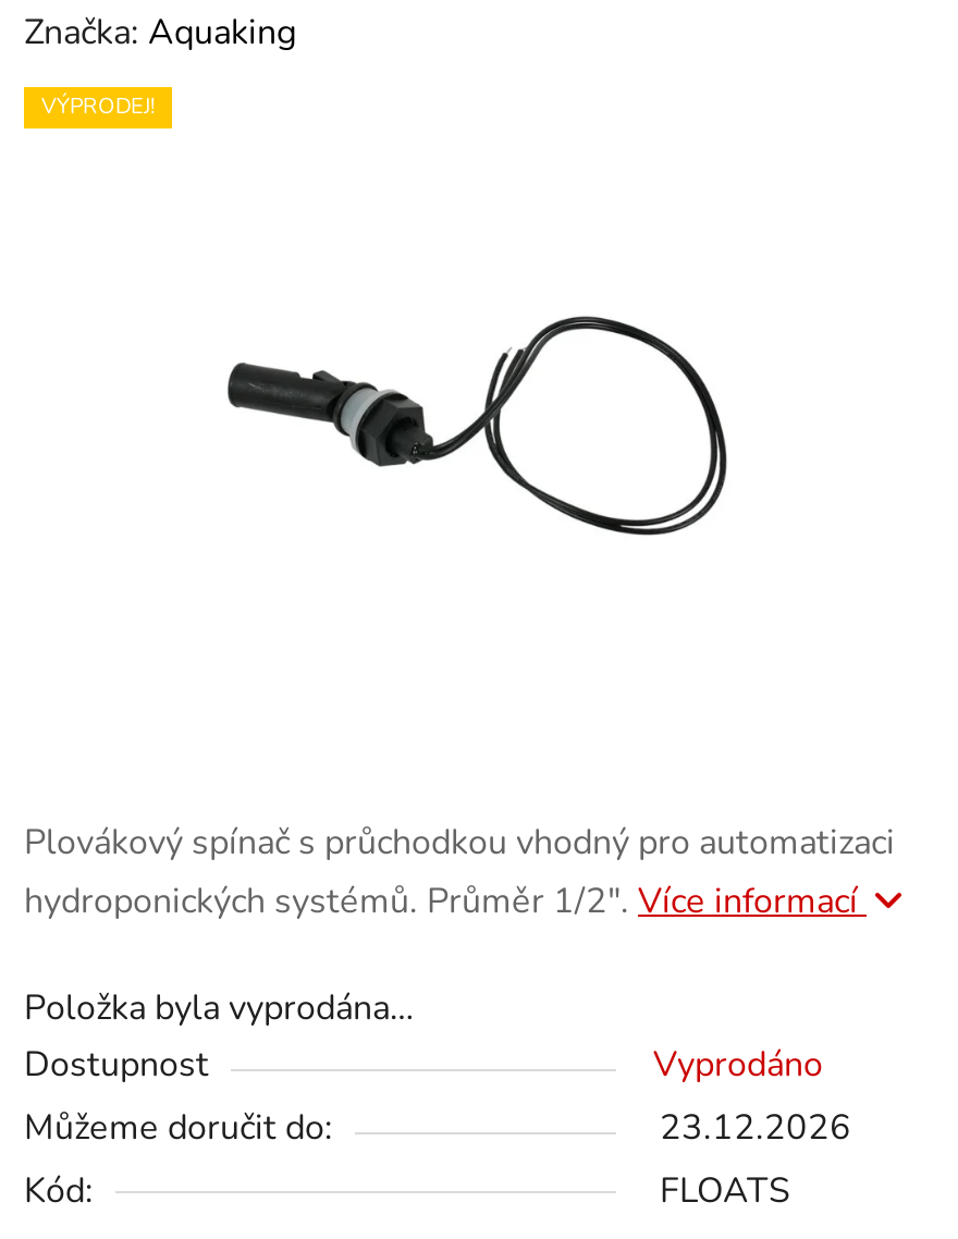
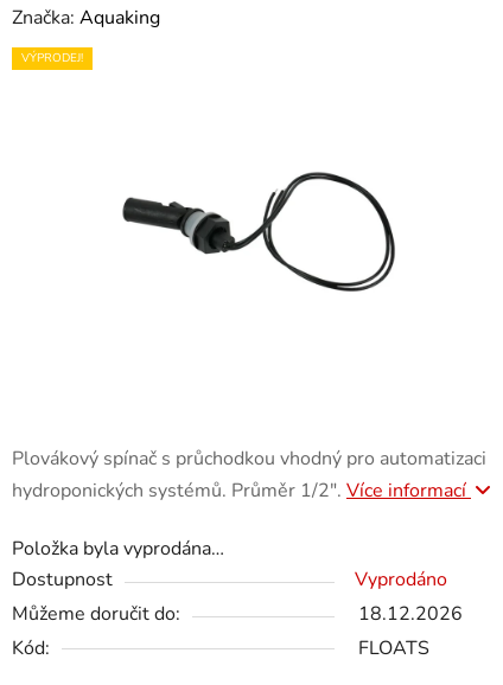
[660,1103,851,1151] 23.12.2026 -> [358,601,463,627] 18.12.2026

